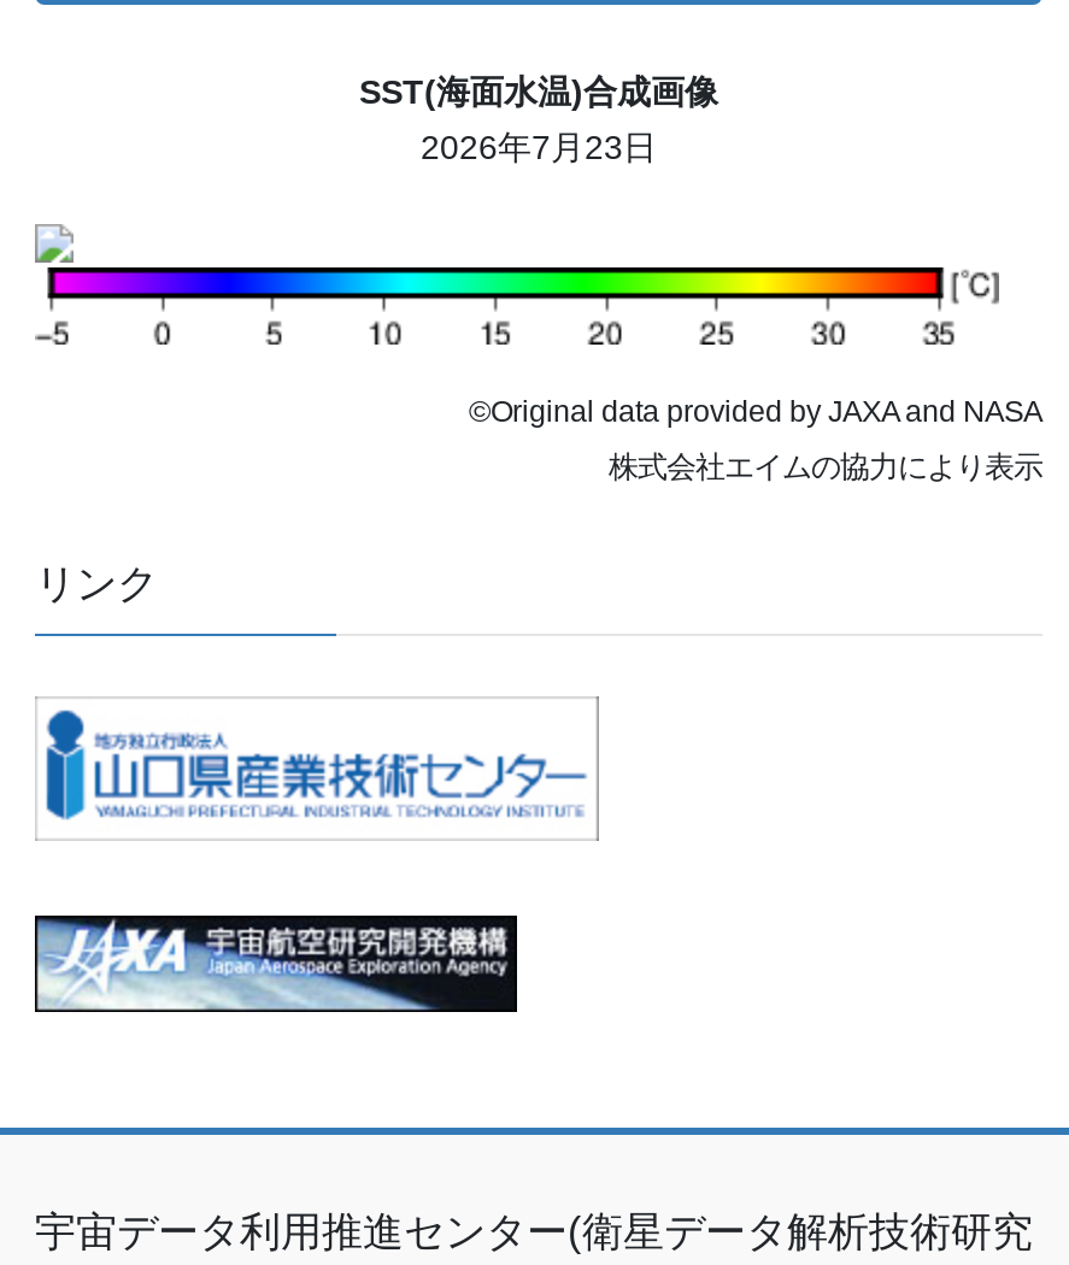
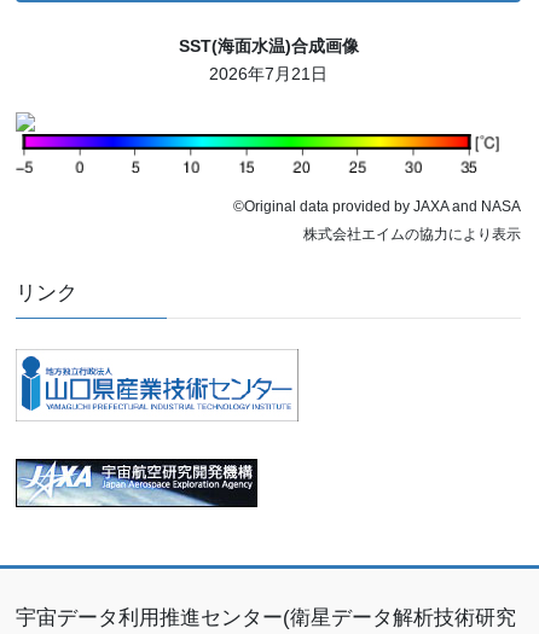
[421,128,657,166] 2026年7月23日 -> [209,64,328,83] 2026年7月21日

